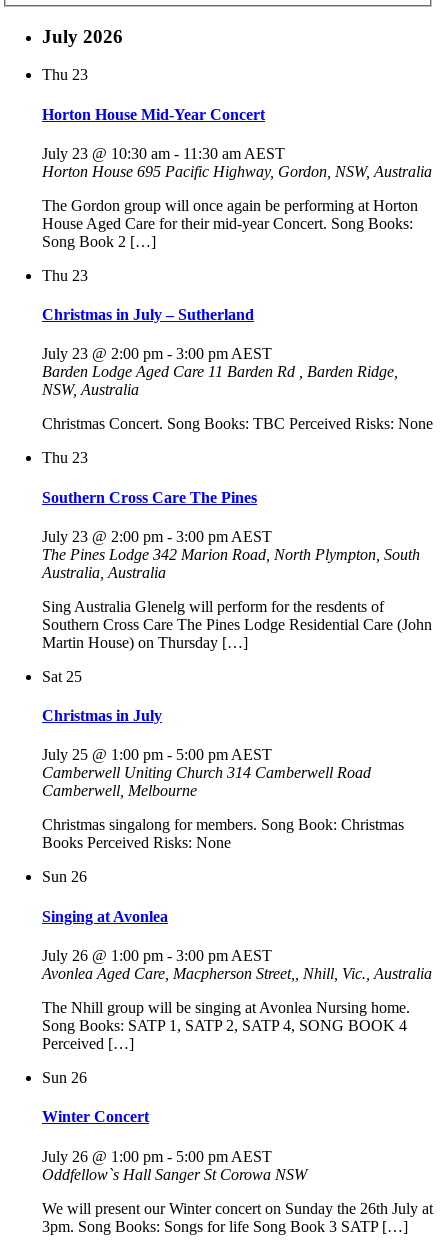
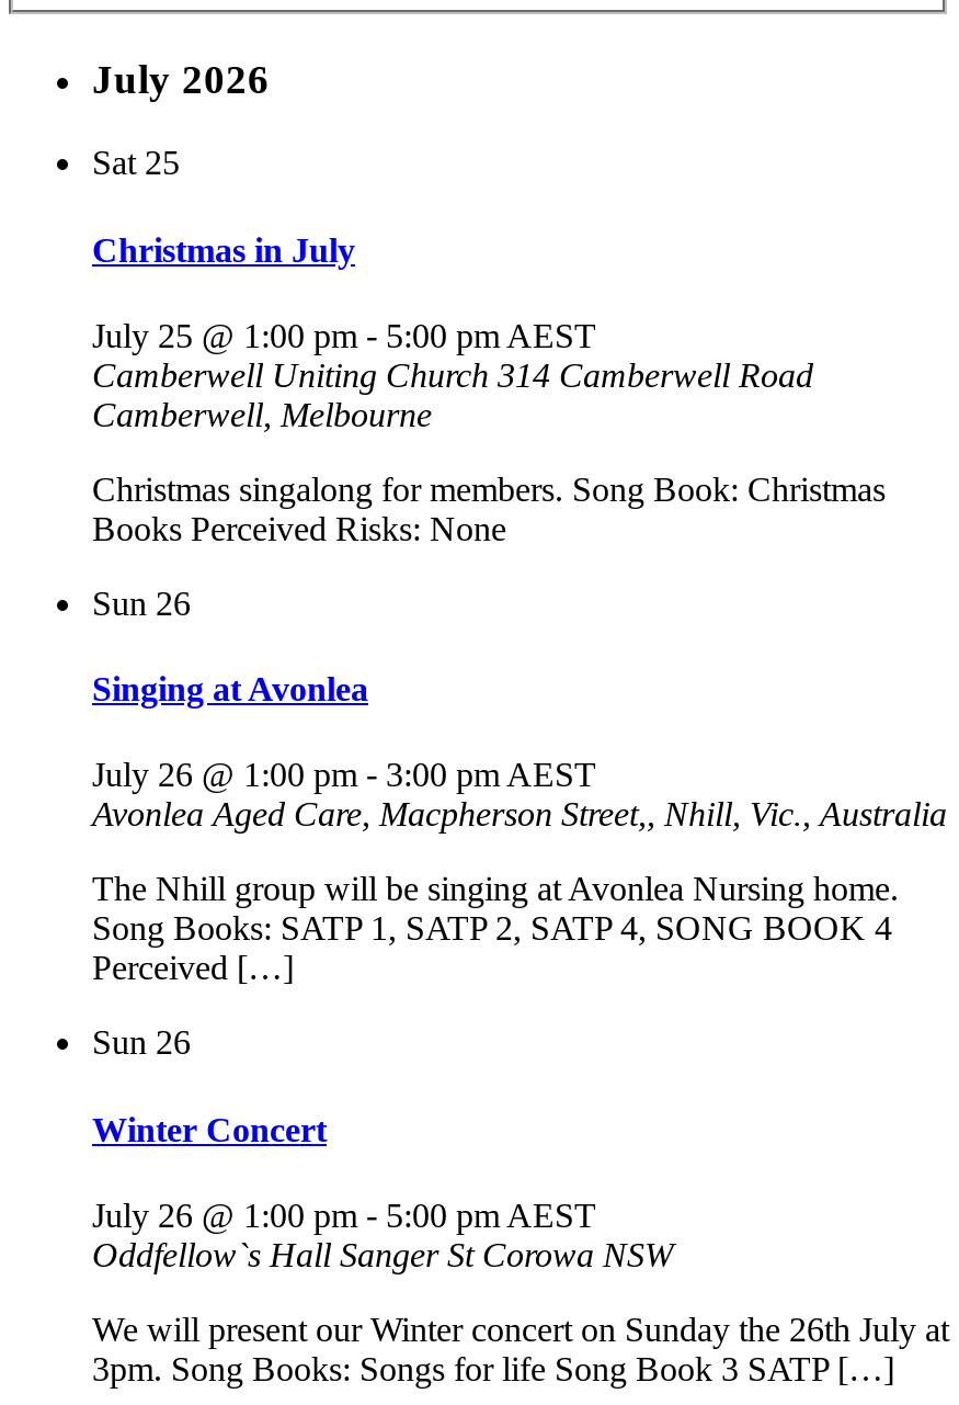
[42,66,433,651] Thu 23 | Horton House Mid-Year Concert | July 23 @ 10:30 am - 11:30 am AEST | Horton House 695 Pacific Highway, Gordon, NSW, Australia | The Gordon group will once again be performing at Horton | House Aged Care for their mid-year Concert. Song Books: | Song Book 2 […] | Thu 23 | Christmas in July – Sutherland | July 23 @ 2:00 pm - 3:00 pm AEST | Barden Lodge Aged Care 11 Barden Rd , Barden Ridge, | NSW, Australia | Christmas Concert. Song Books: TBC Perceived Risks: None | Thu 23 | Southern Cross Care The Pines | July 23 @ 2:00 pm - 3:00 pm AEST | The Pines Lodge 342 Marion Road, North Plympton, South | Australia, Australia | Sing Australia Glenelg will perform for the resdents of | Southern Cross Care The Pines Lodge Residential Care (John | Martin House) on Thursday […] -> none

